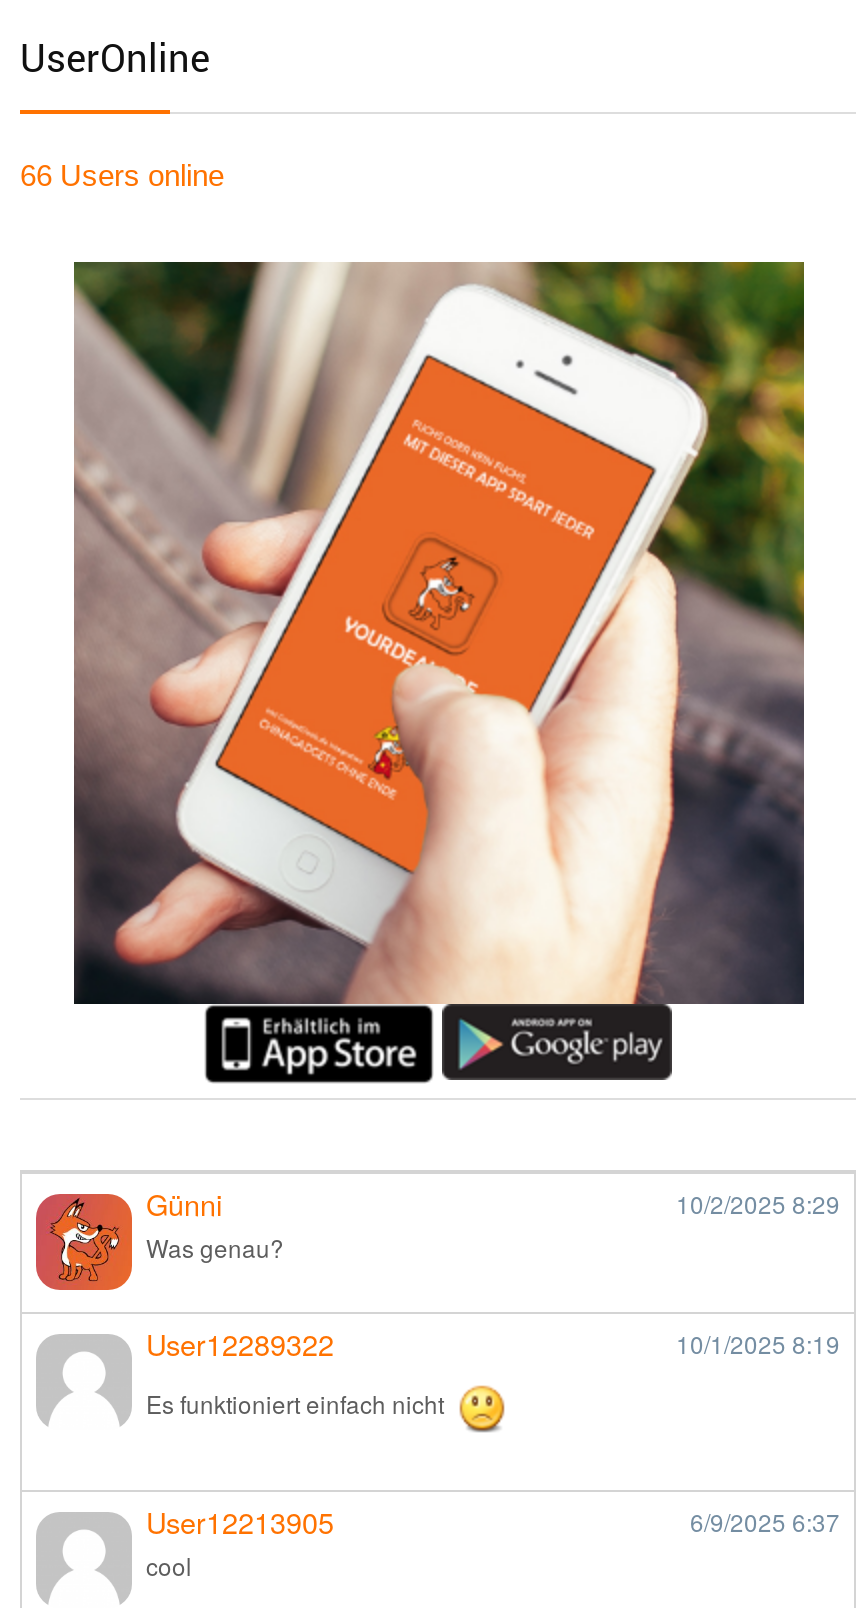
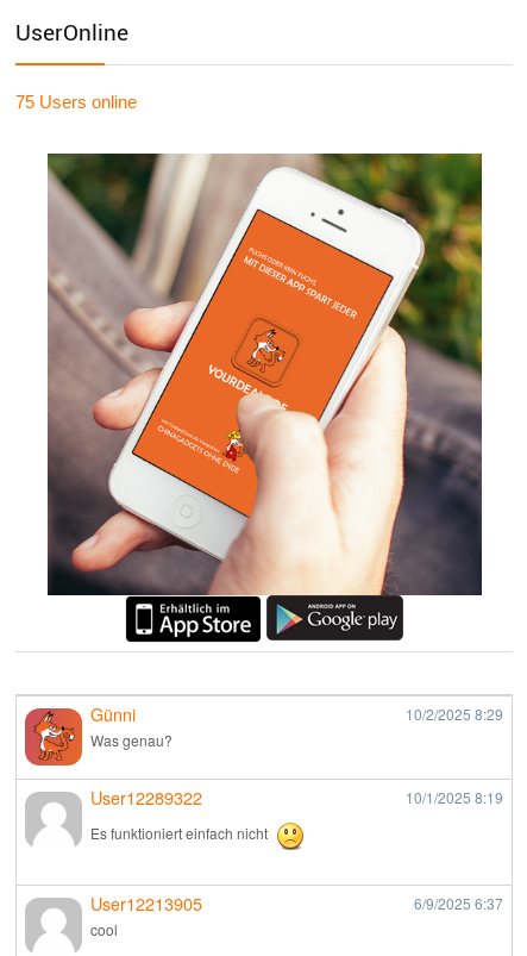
[20,157,224,191] 66 Users online -> [15,91,137,111] 75 Users online

